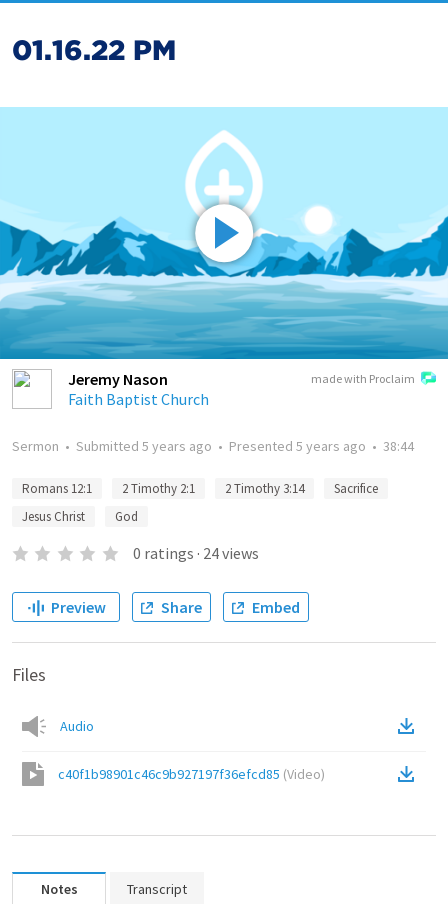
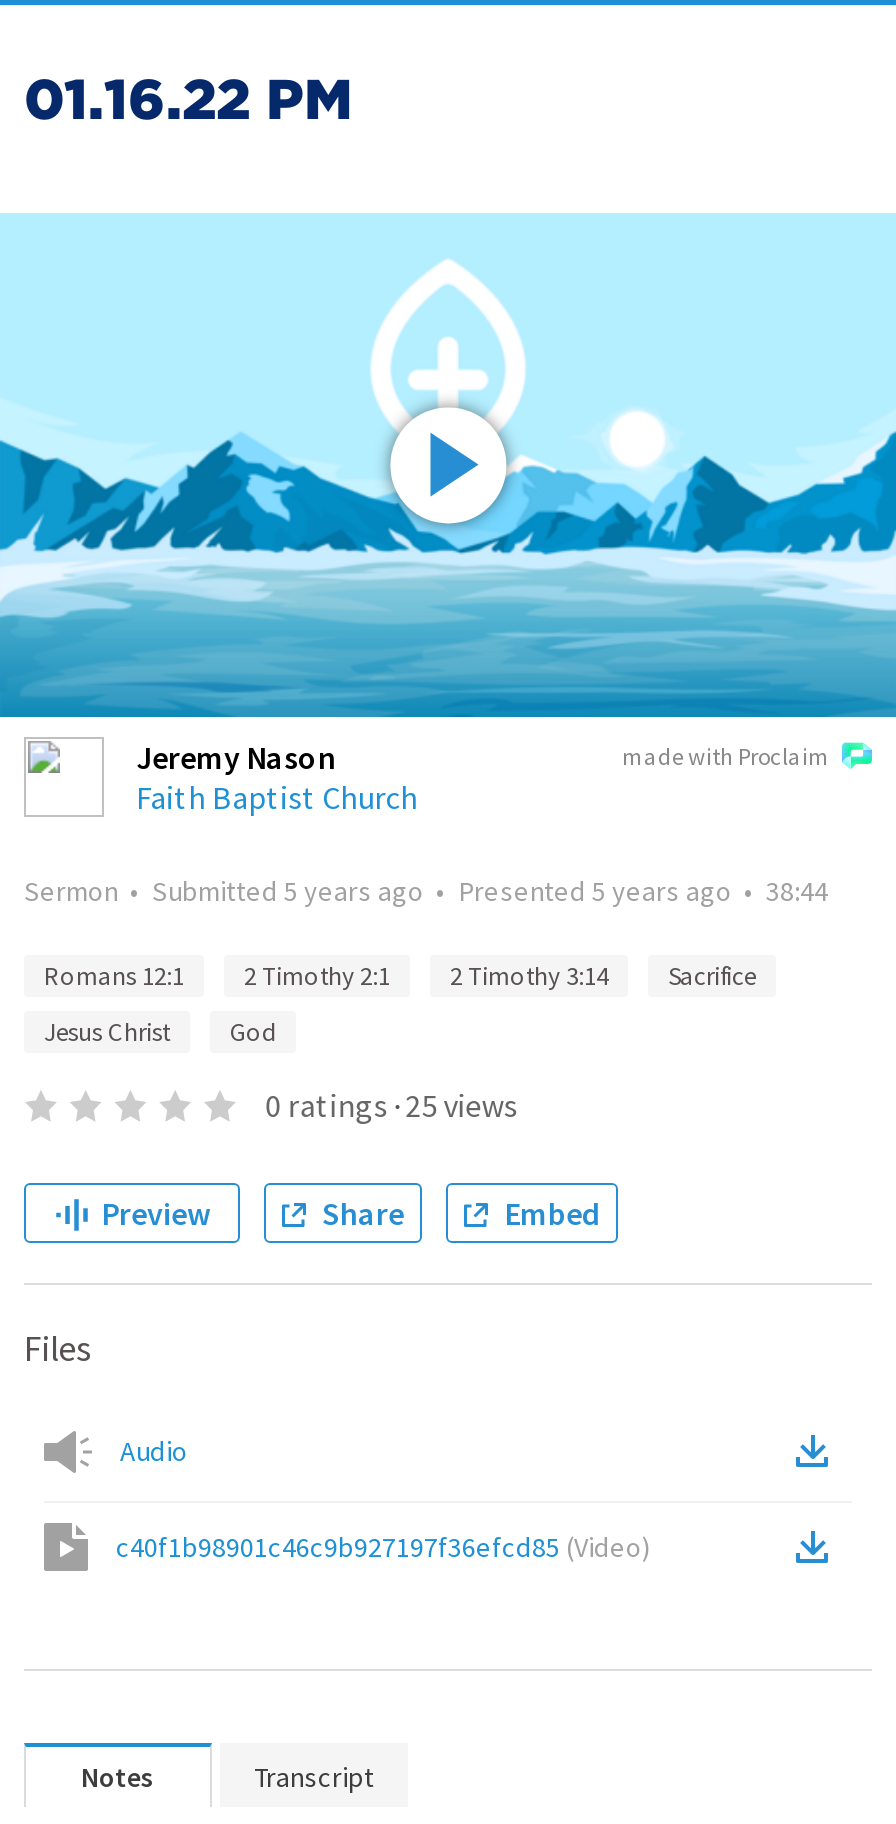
[133,543,259,563] 0 ratings · 24 views -> [265,1085,517,1125] 0 ratings · 25 views

